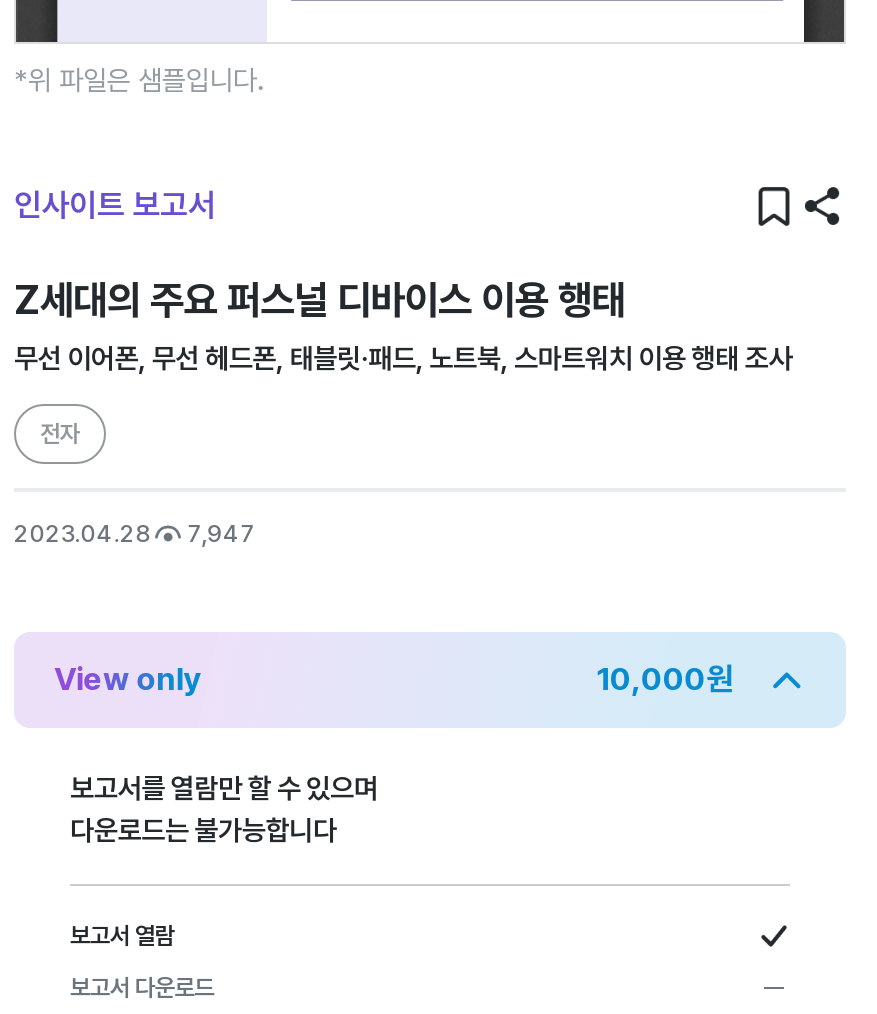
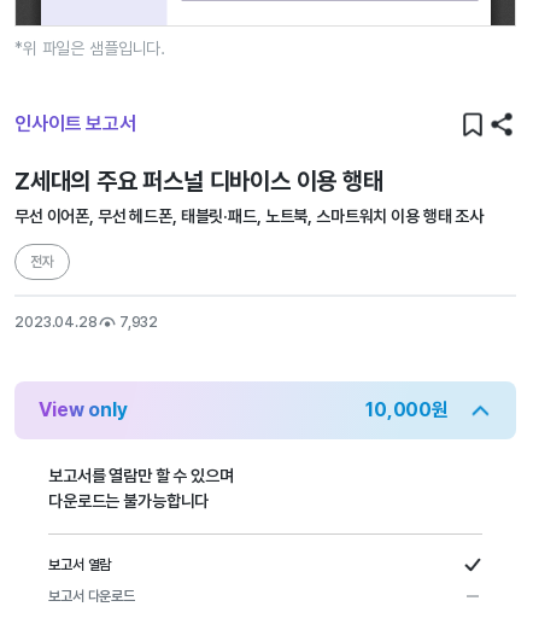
[14,520,256,548] 2023.04.28 7,947 -> [14,314,158,331] 2023.04.28 7,932

